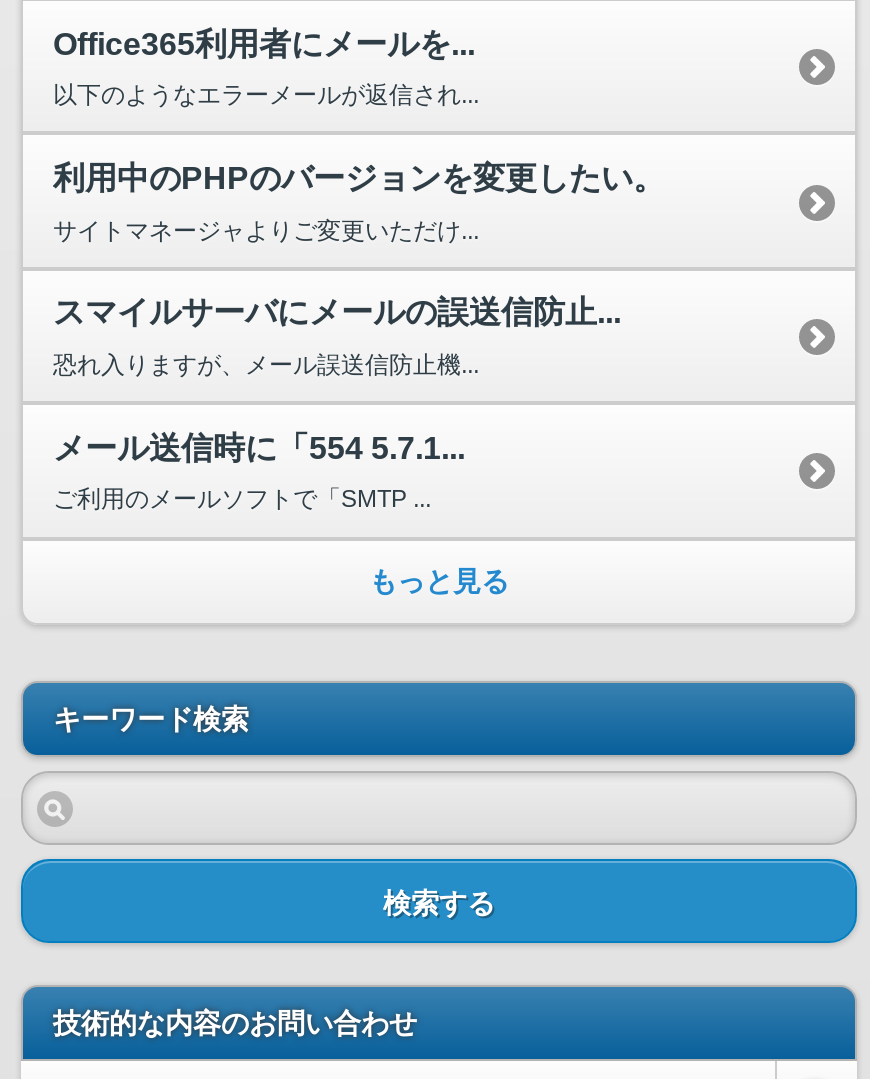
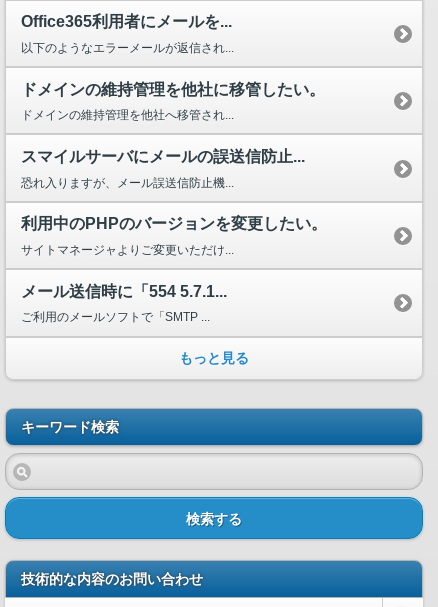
none -> [21,81,325,98] ドメインの維持管理を他社に移管したい。
none -> [21,108,234,122] ドメインの維持管理を他社へ移管され...
moved [53,161,665,195] -> [21,215,327,232]: 利用中のPHPのバージョンを変更したい。
moved [53,216,479,244] -> [21,243,234,257]: サイトマネージャよりご変更いただけ...

